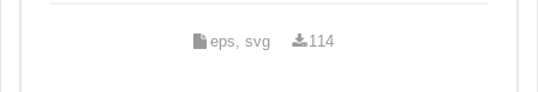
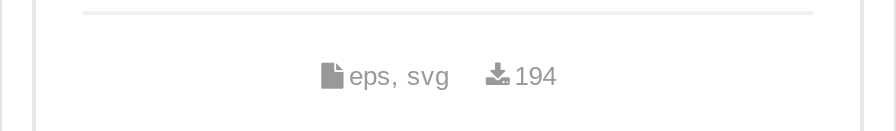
[309,32,334,50] 114 -> [514,60,556,90] 194

